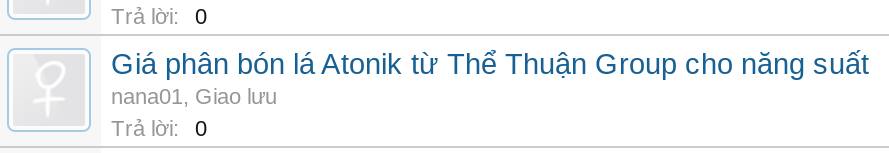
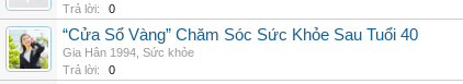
none -> [8,32,48,70] [image]
[111,48,869,108] Giá phân bón lá Atonik từ Thể Thuận Group cho năng suất | nana01, Giao lưu -> [63,26,418,59] “Cửa Sổ Vàng” Chăm Sóc Sức Khỏe Sau Tuổi 40 | Gia Hân 1994, Sức khỏe

